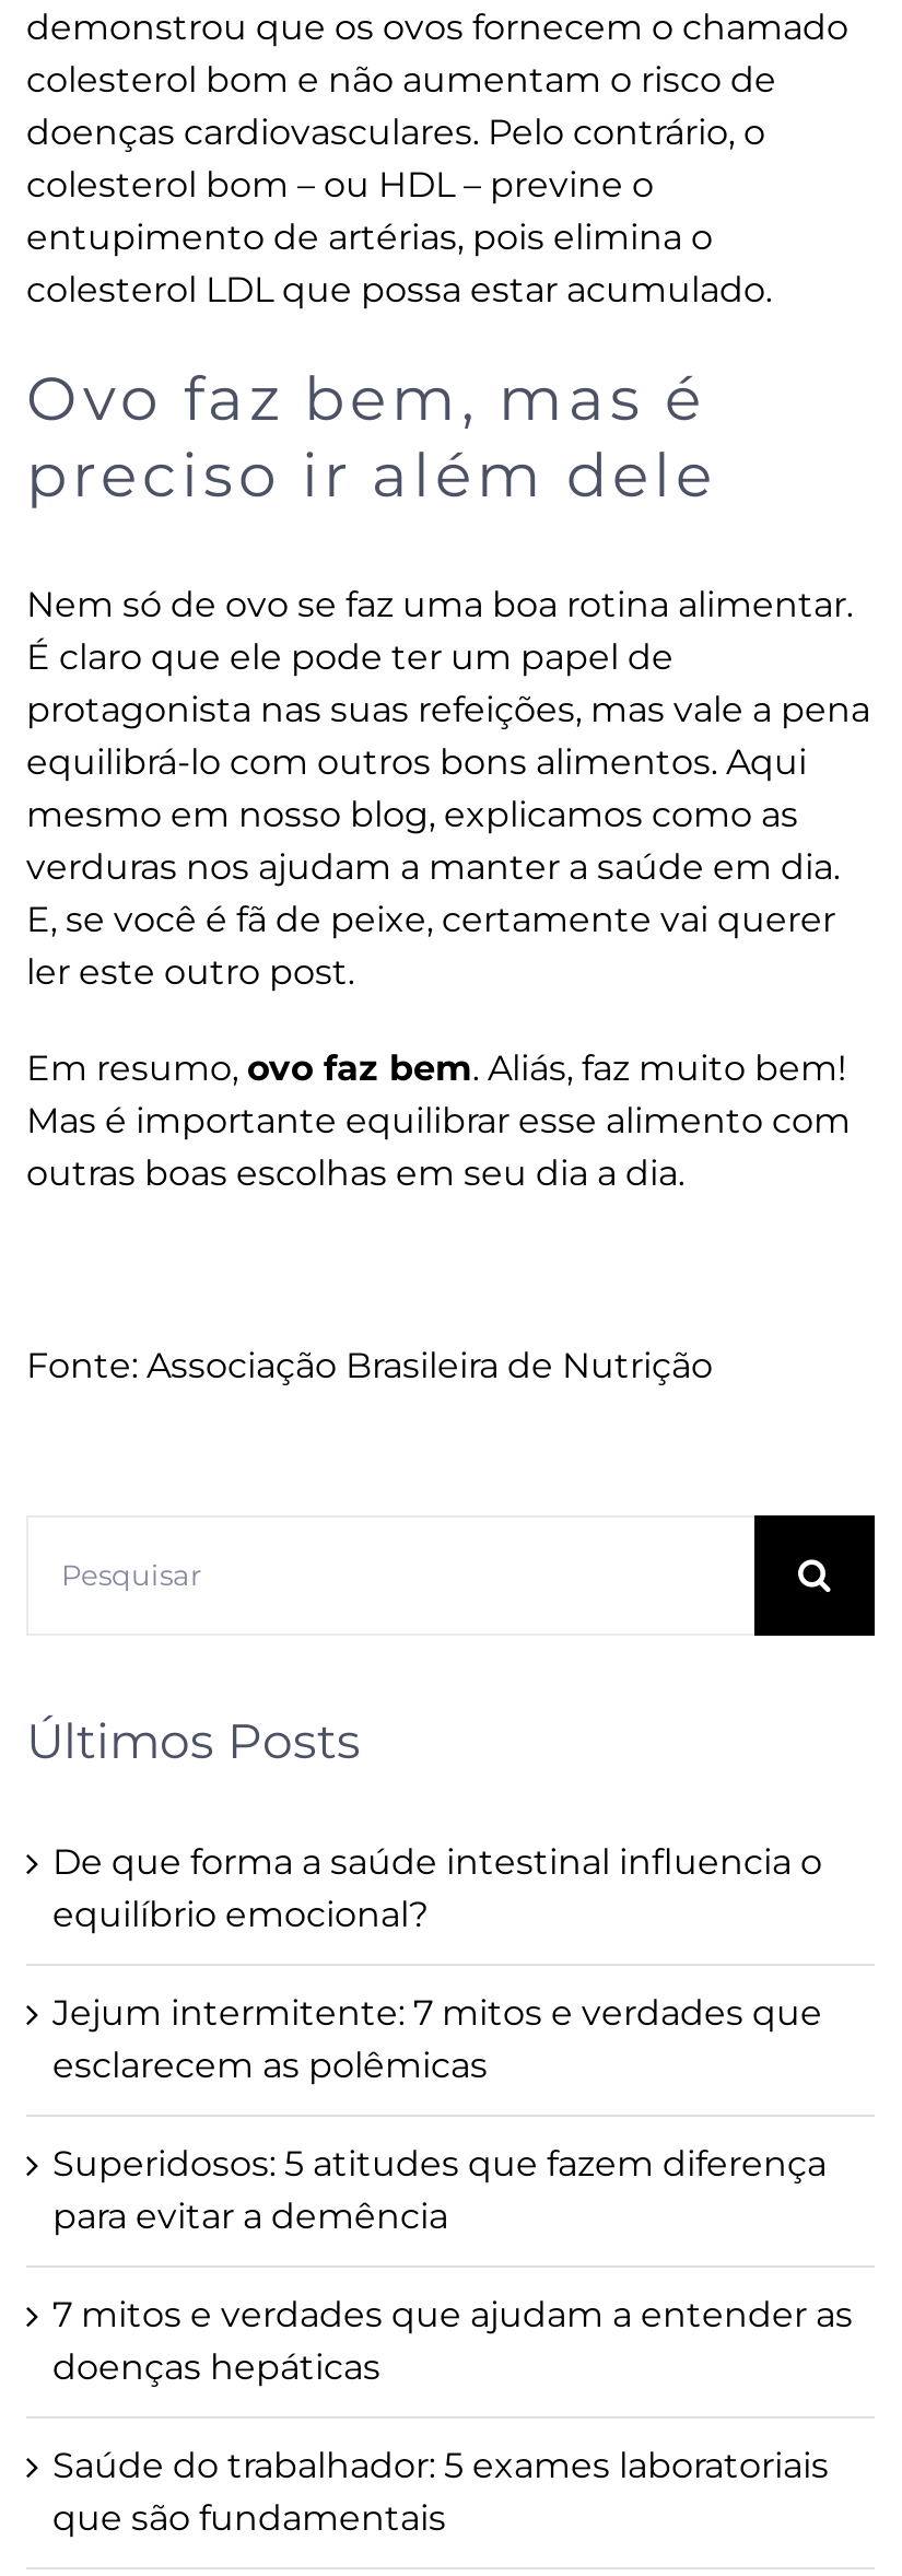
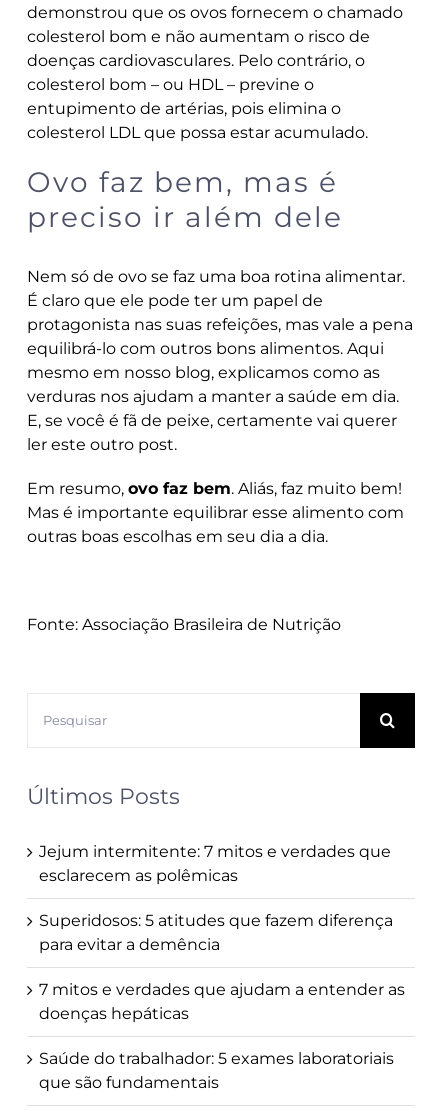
[52,1840,822,1934] De que forma a saúde intestinal influencia o | equilíbrio emocional? -> none

